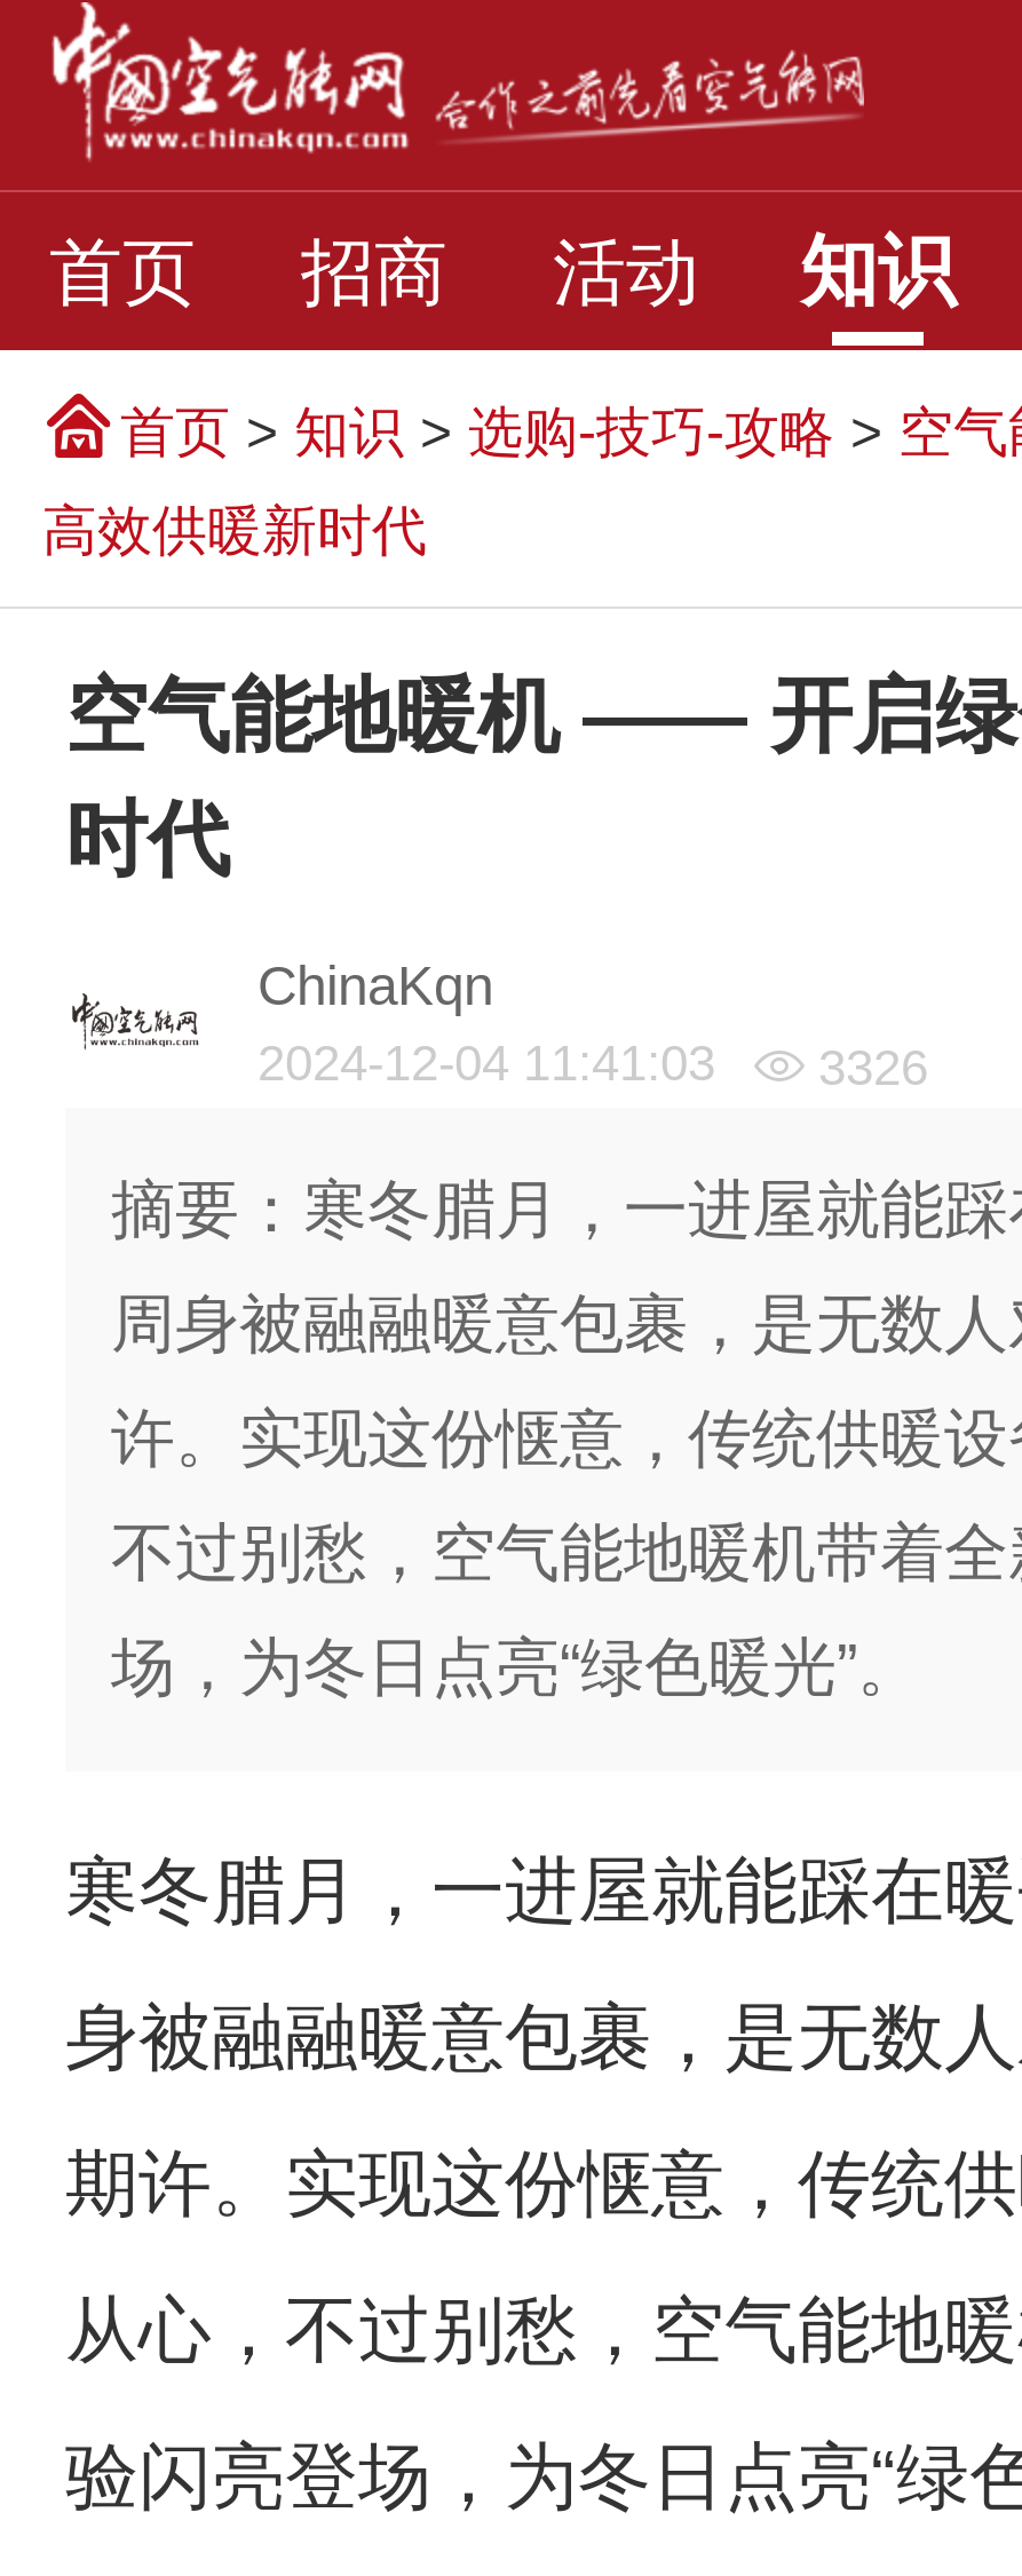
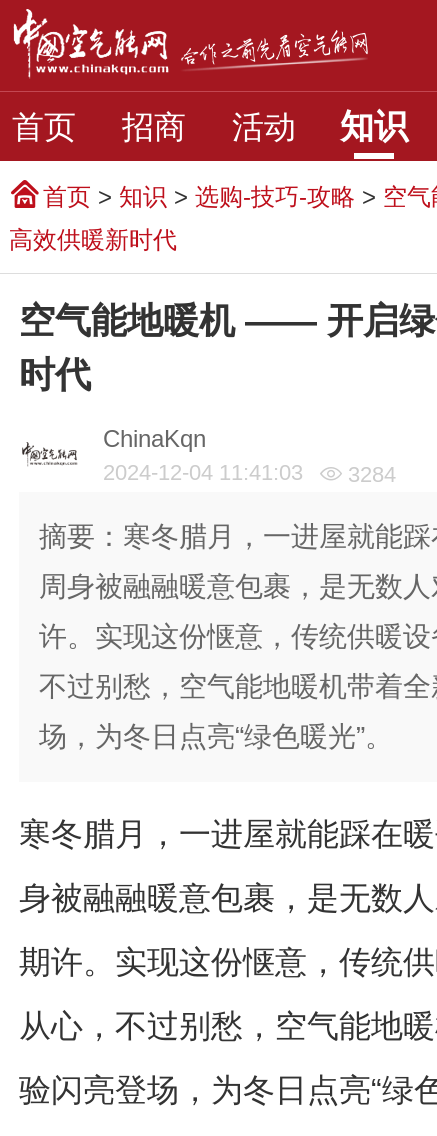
[258,1035,928,1096] 2024-12-04 11:41:03 3326 -> [103,460,396,487] 2024-12-04 11:41:03 3284

